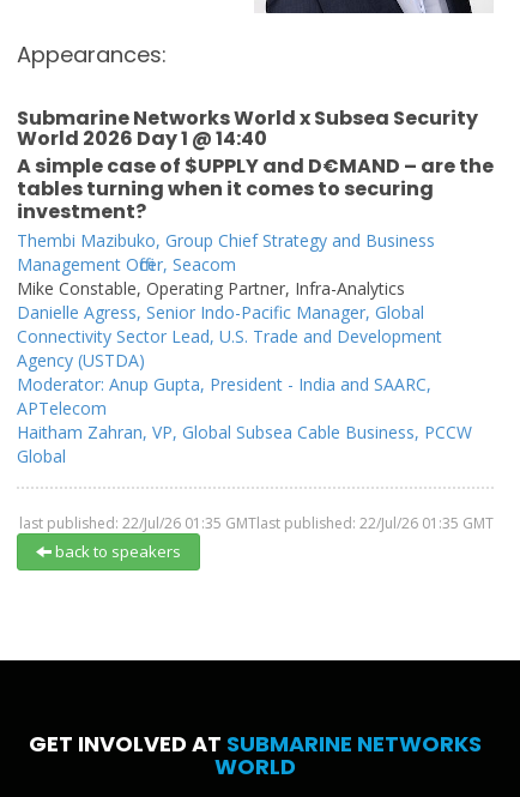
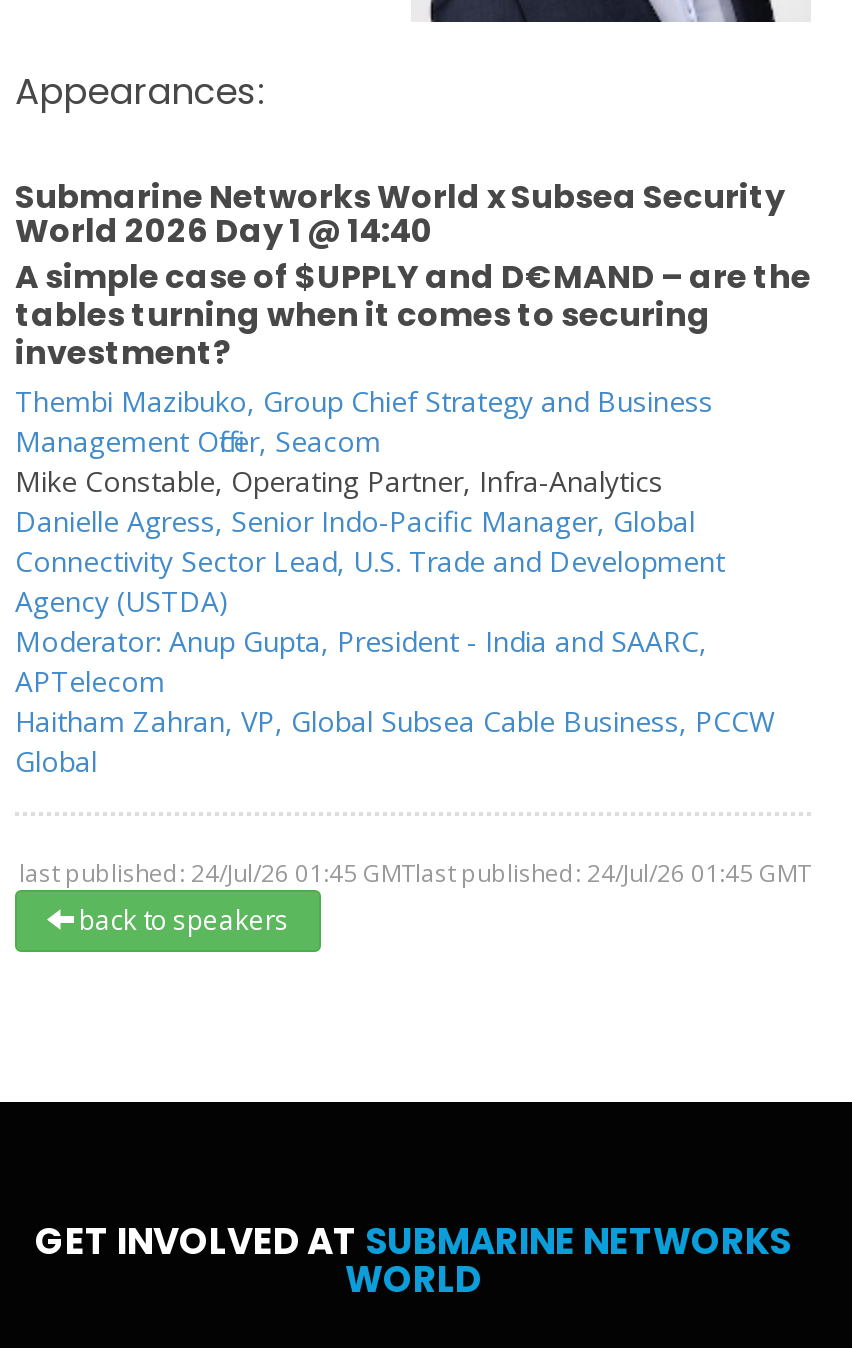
[19,513,256,533] last published: 22/Jul/26 01:35 GMT -> [19,856,415,890] last published: 24/Jul/26 01:45 GMT
[256,513,494,533] last published: 22/Jul/26 01:35 GMT -> [415,856,811,890] last published: 24/Jul/26 01:45 GMT

